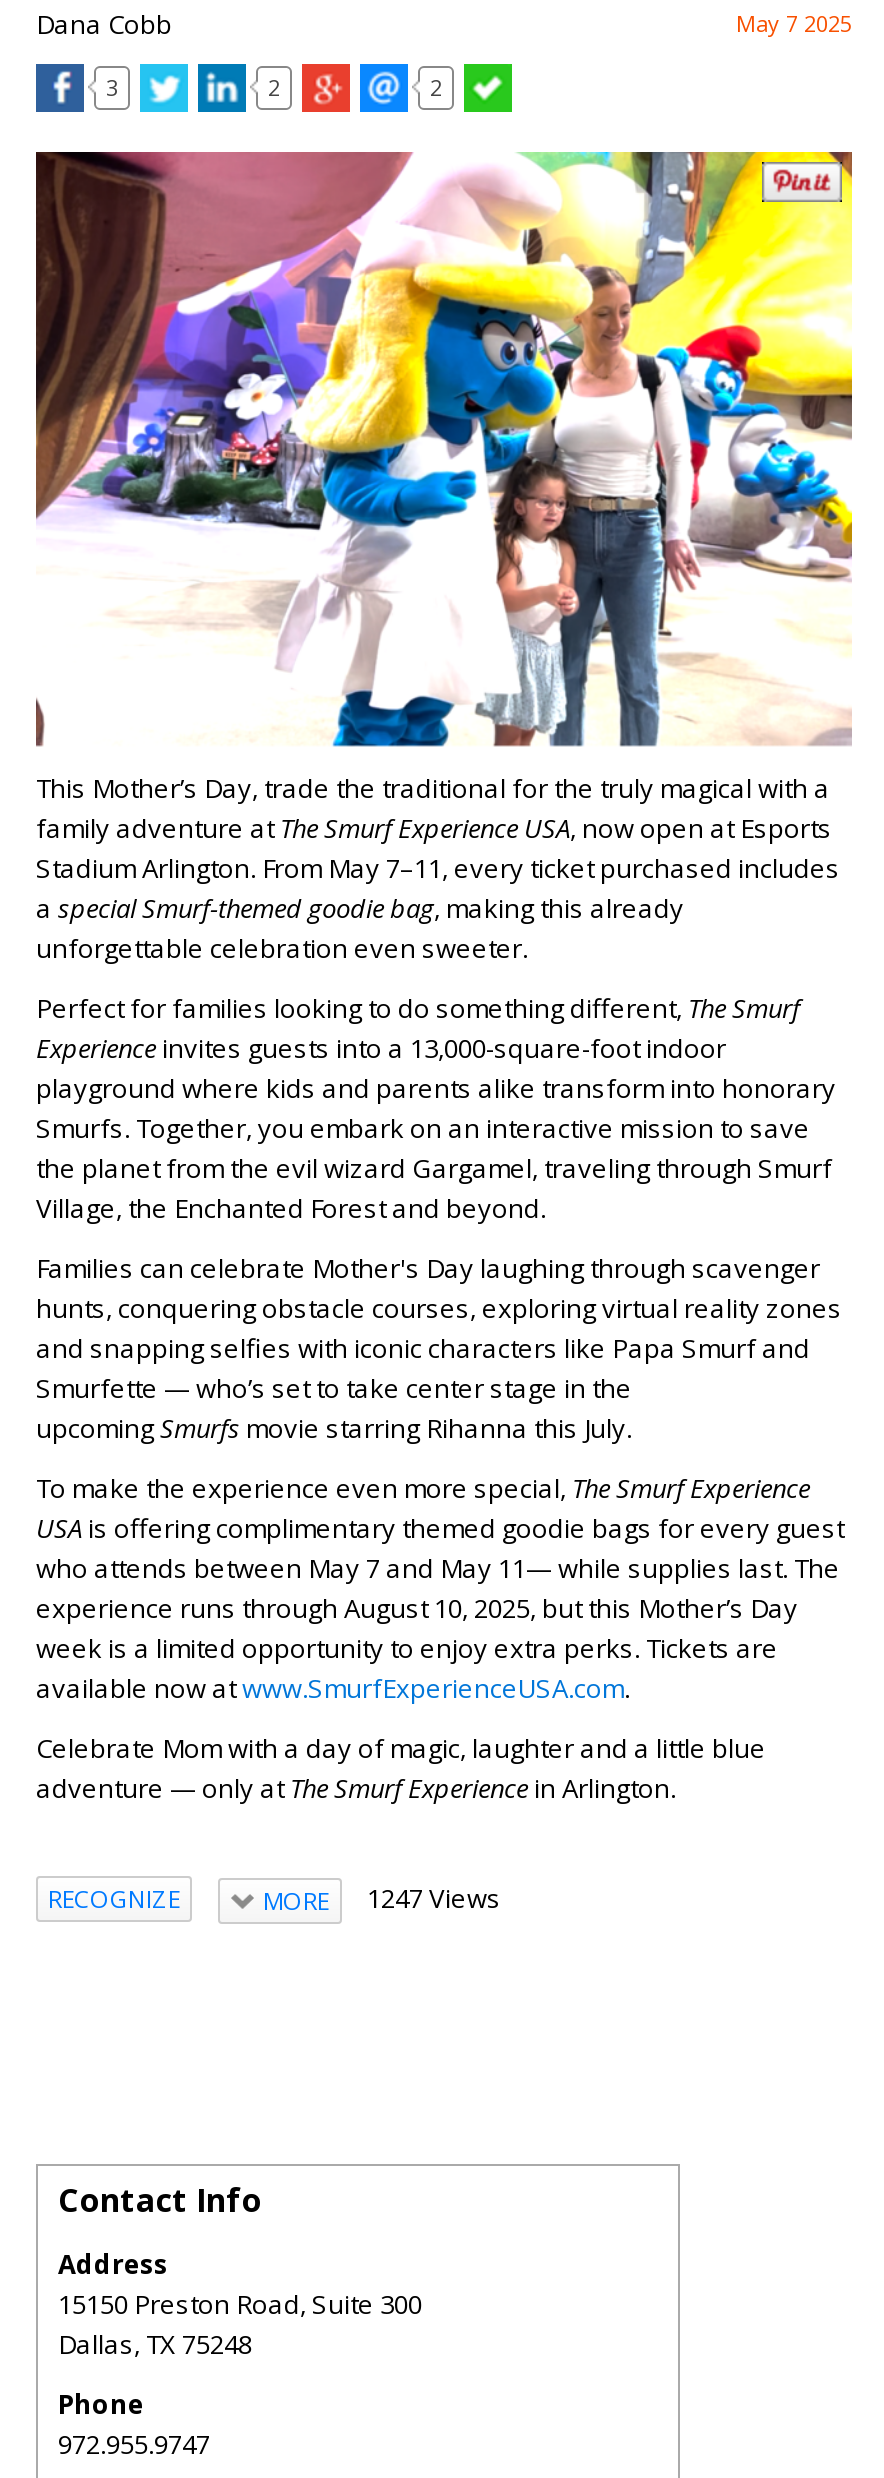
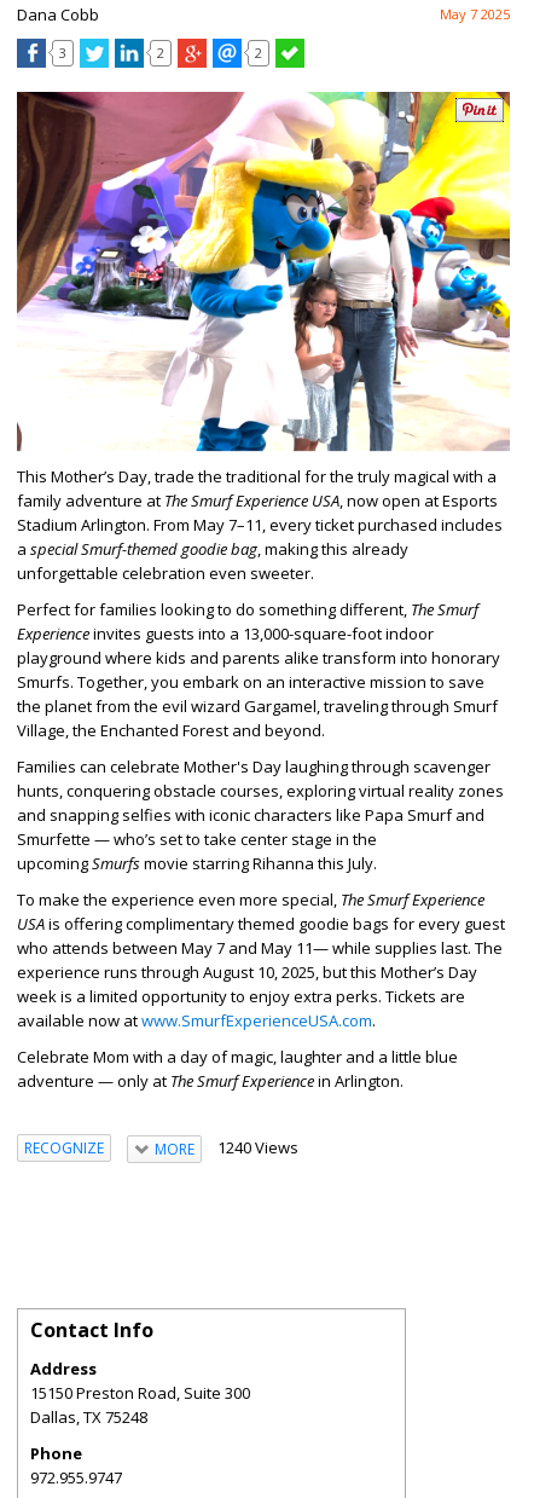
[263,1879,501,1917] MORE 1247 Views -> [154,1136,298,1159] MORE 1240 Views

